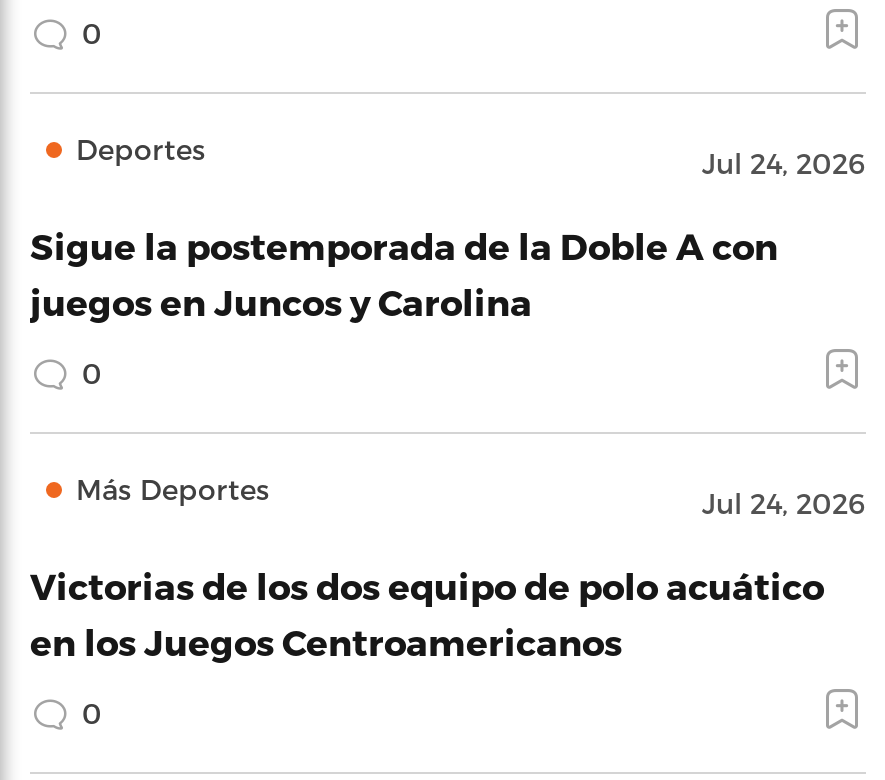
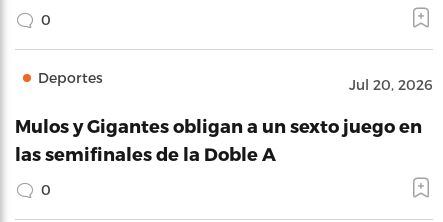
[30,146,866,662] Jul 24, 2026 | Sigue la postemporada de la Doble A con | juegos en Juncos y Carolina | 0 | Más Deportes | Jul 24, 2026 | Victorias de los dos equipo de polo acuático | en los Juegos Centroamericanos -> [15,76,433,164] Jul 20, 2026 | Mulos y Gigantes obligan a un sexto juego en | las semifinales de la Doble A

